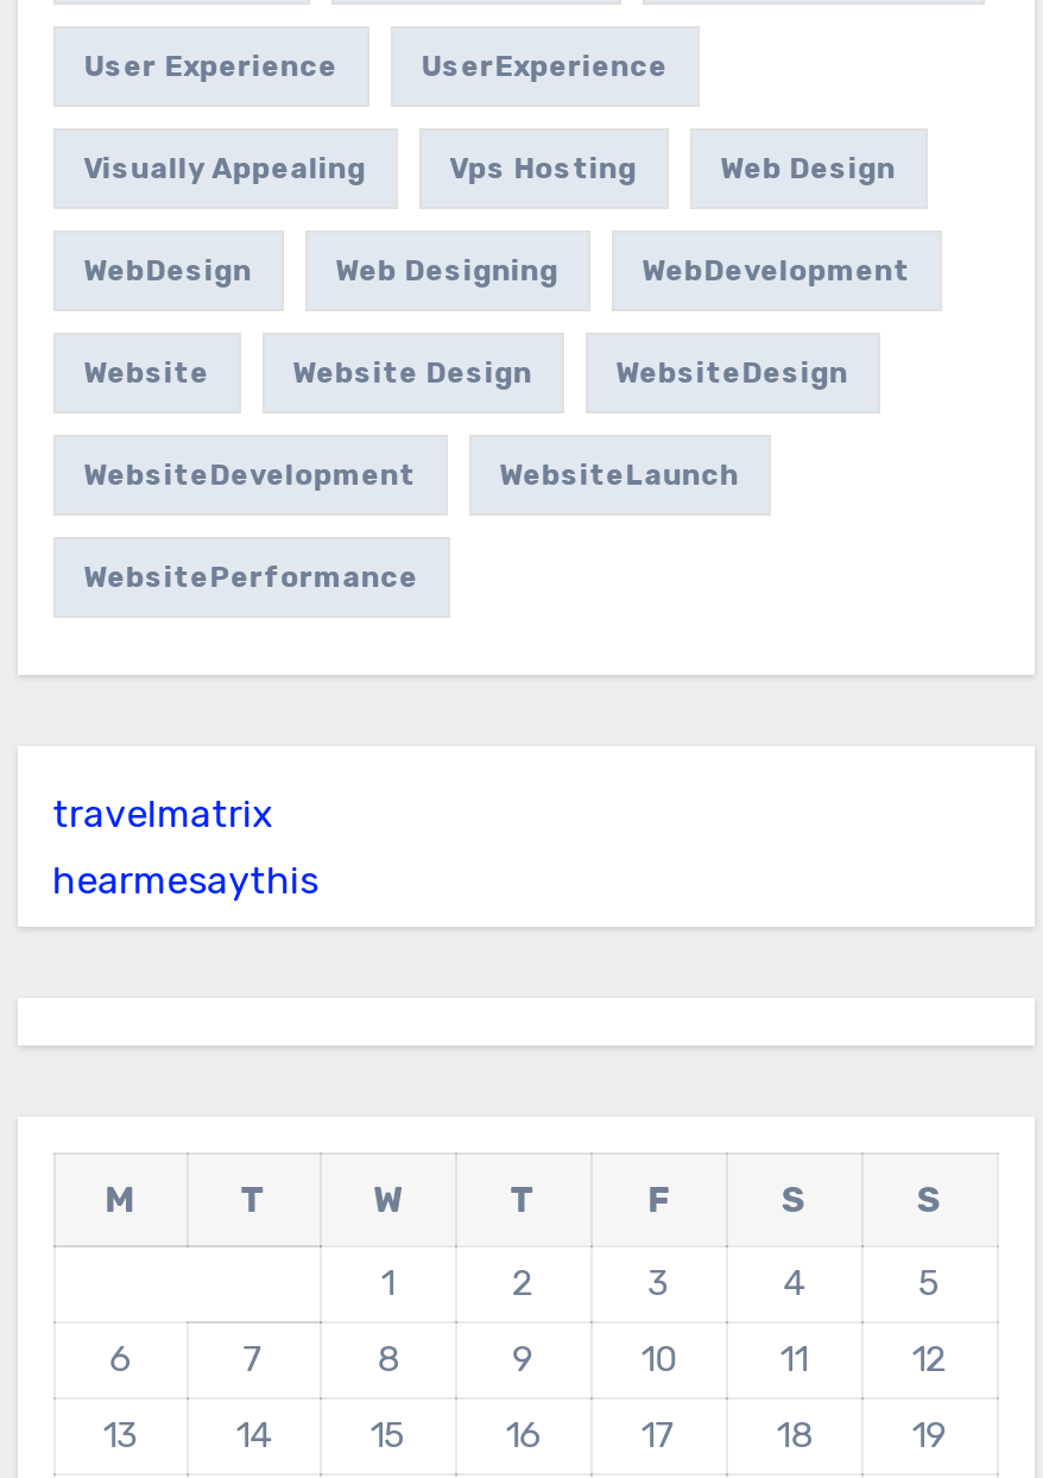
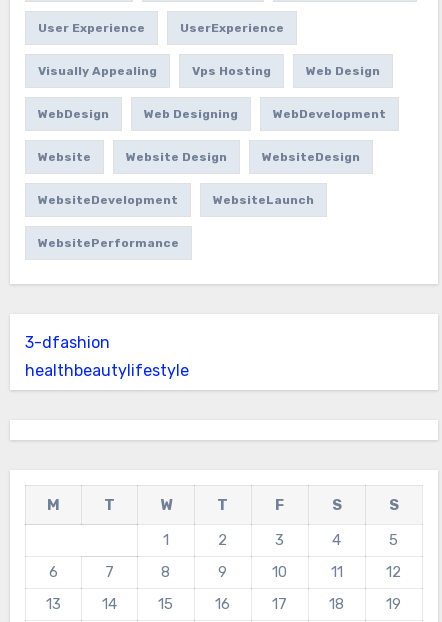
[53,792,273,837] travelmatrix -> [25,333,110,352] 3-dfashion
[53,858,319,903] hearmesaythis -> [25,361,189,380] healthbeautylifestyle

